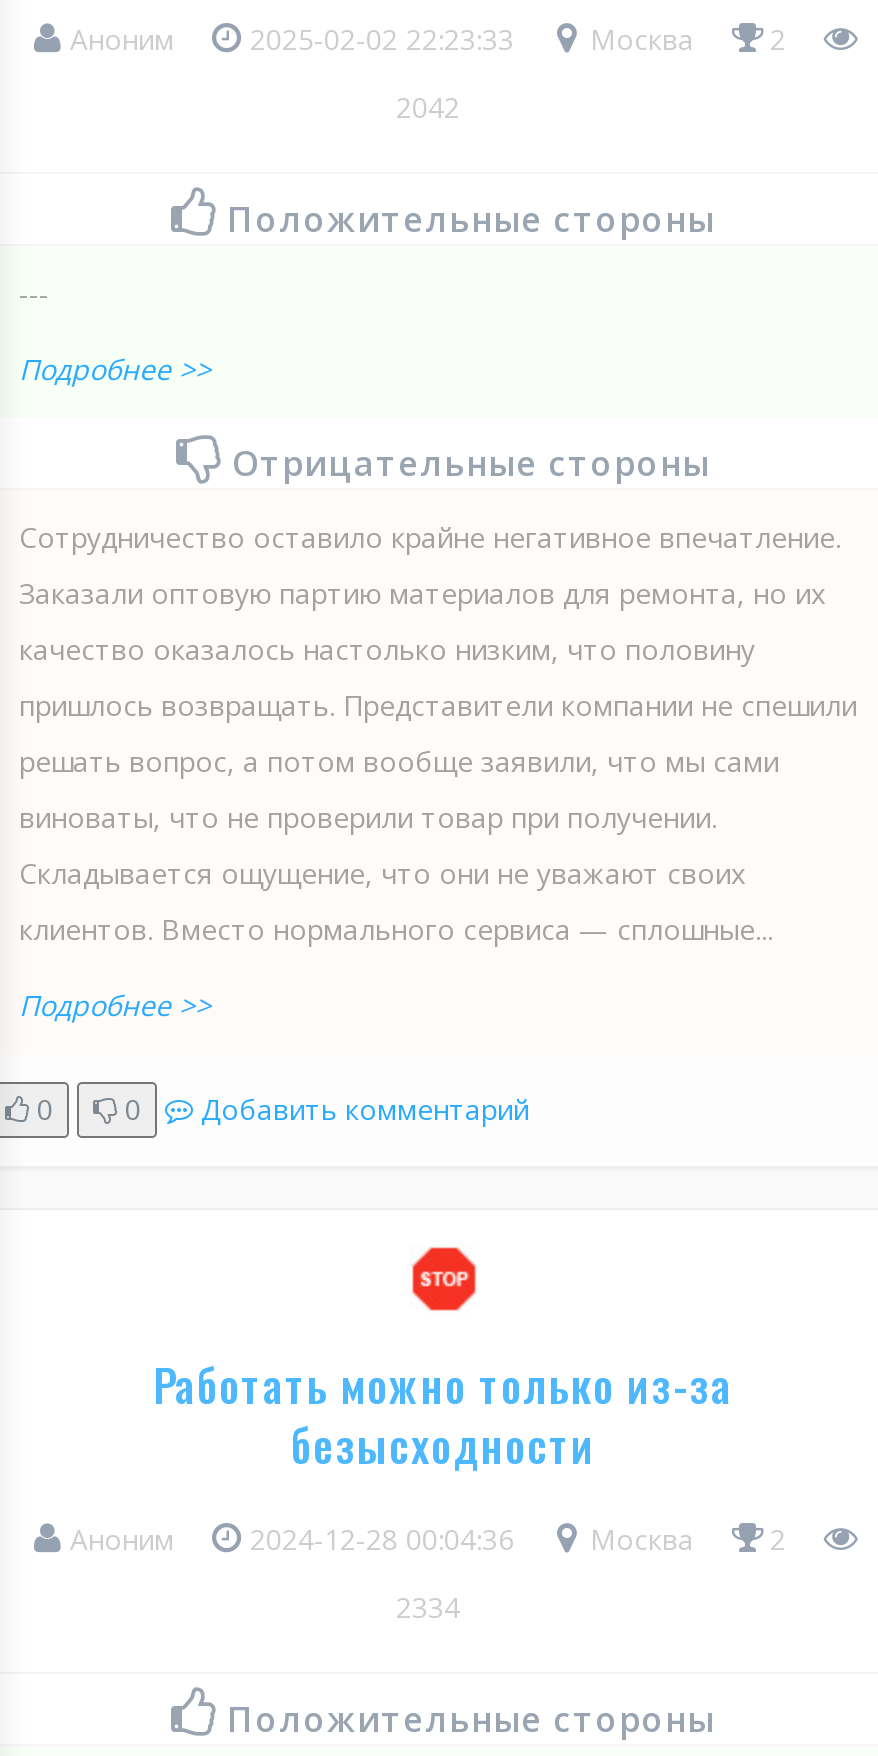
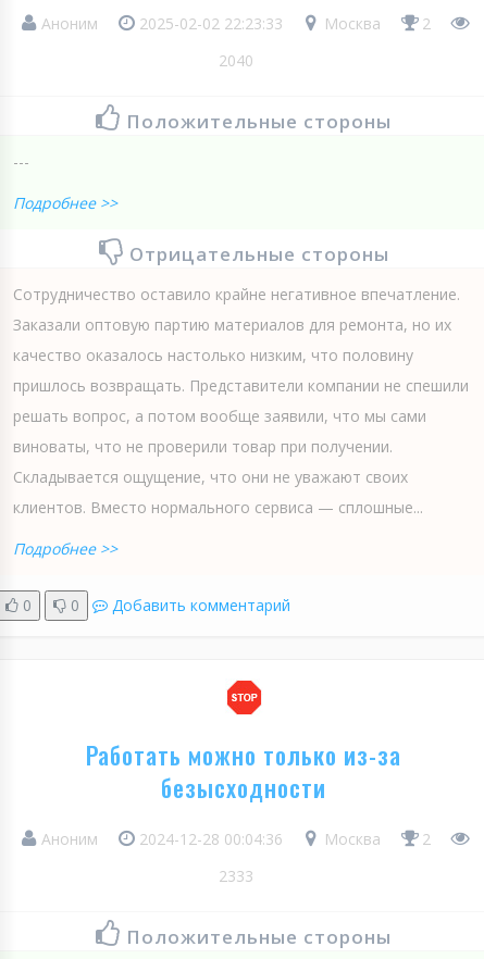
[396,88,460,126] 2042 -> [218,50,253,71] 2040
[396,1588,460,1626] 2334 -> [218,866,253,886] 2333

